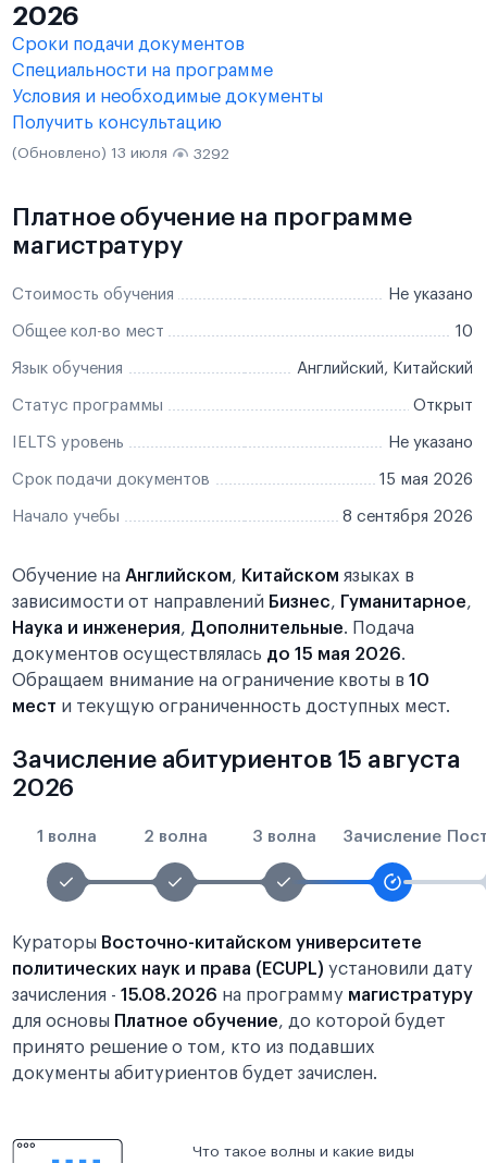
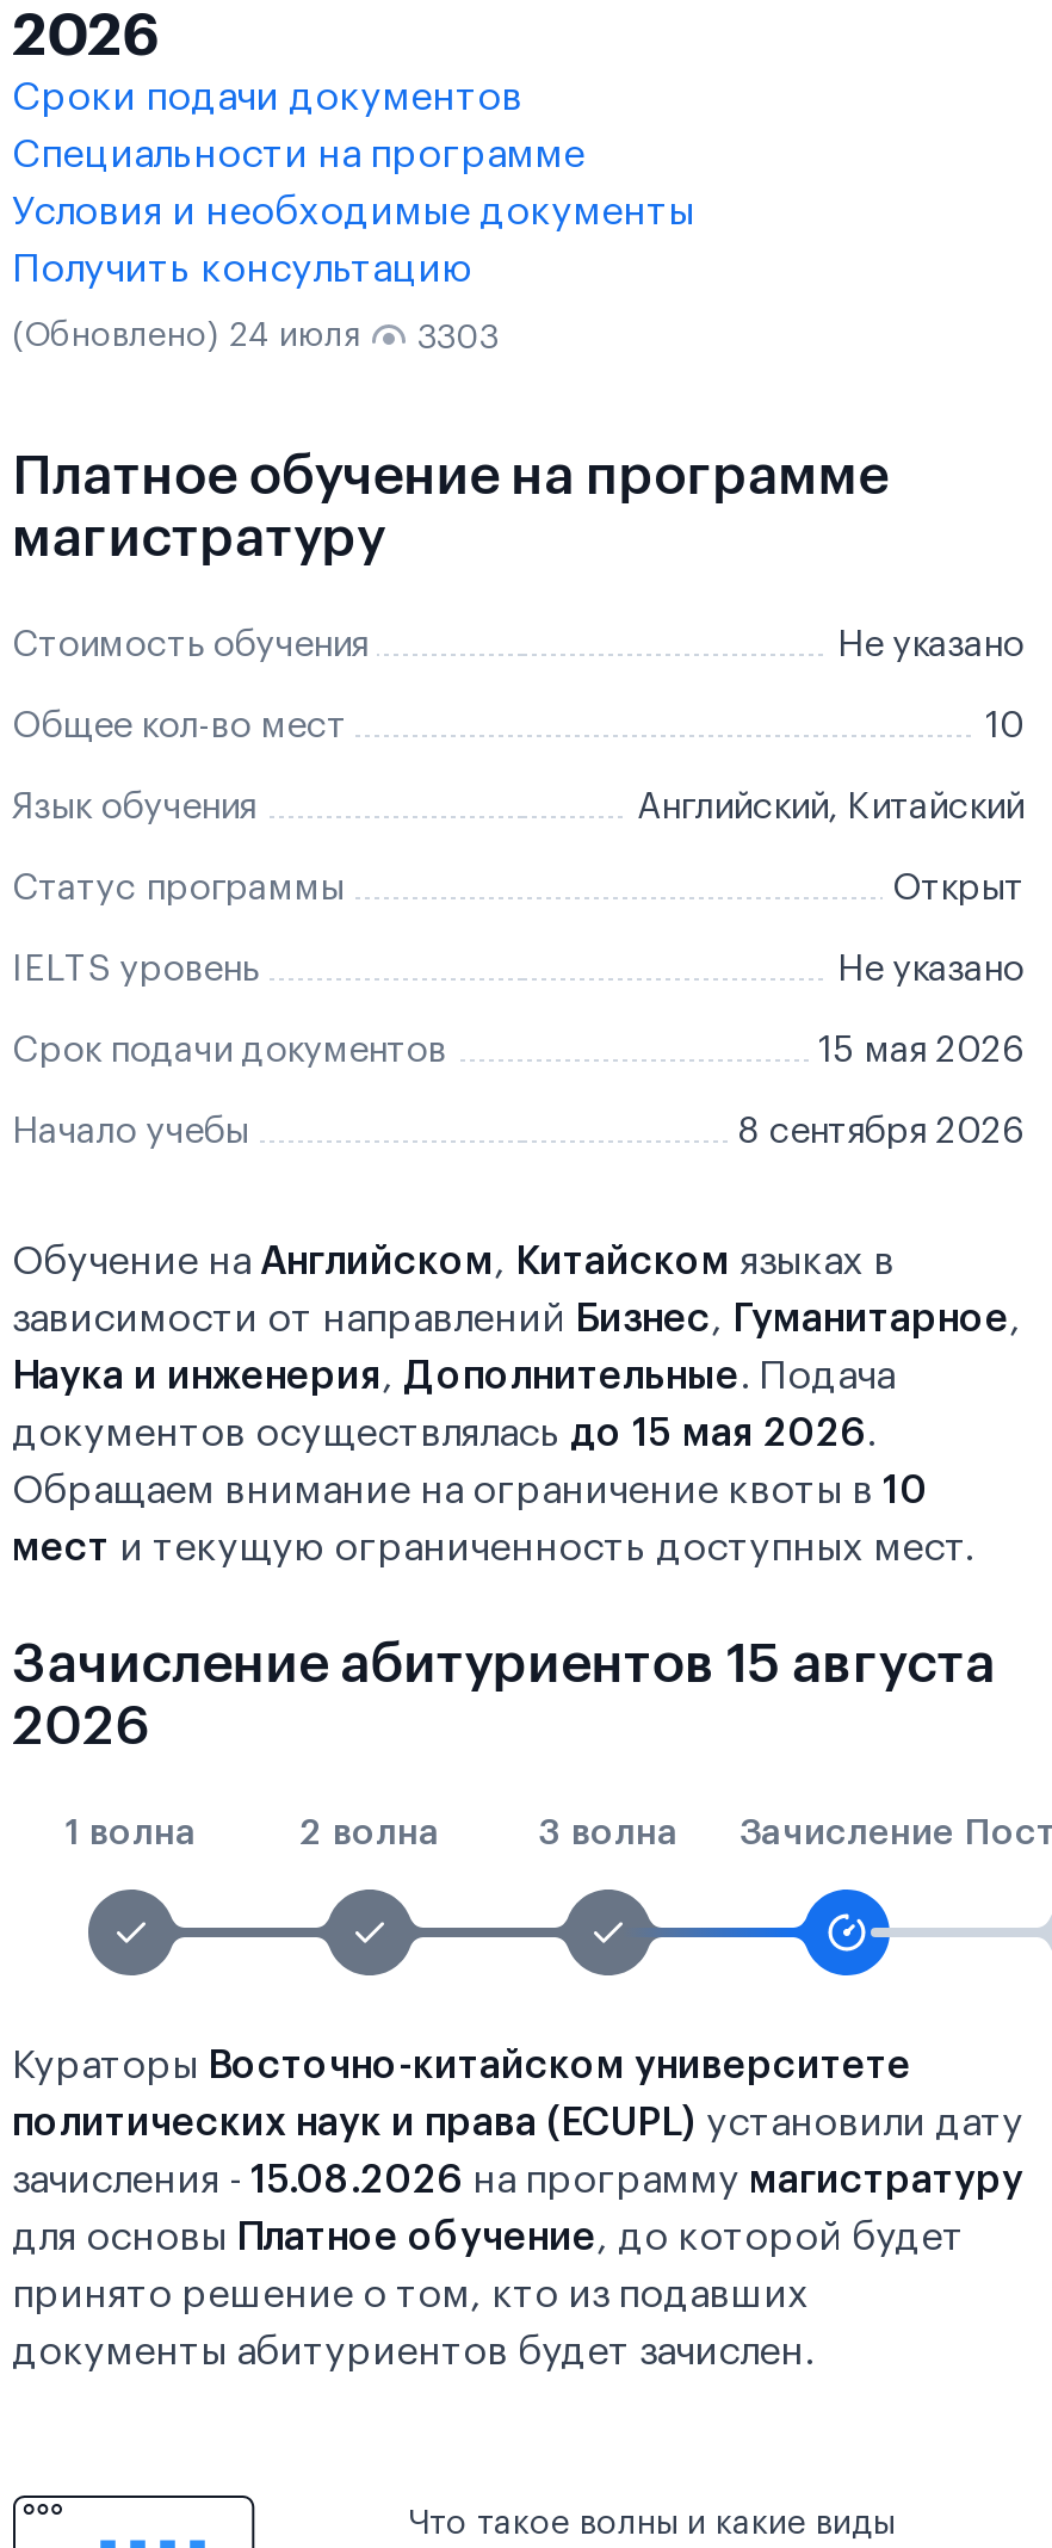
[12,146,167,161] (Обновлено) 13 июля -> [12,320,360,353] (Обновлено) 24 июля
[194,147,229,162] 3292 -> [417,322,499,355] 3303

